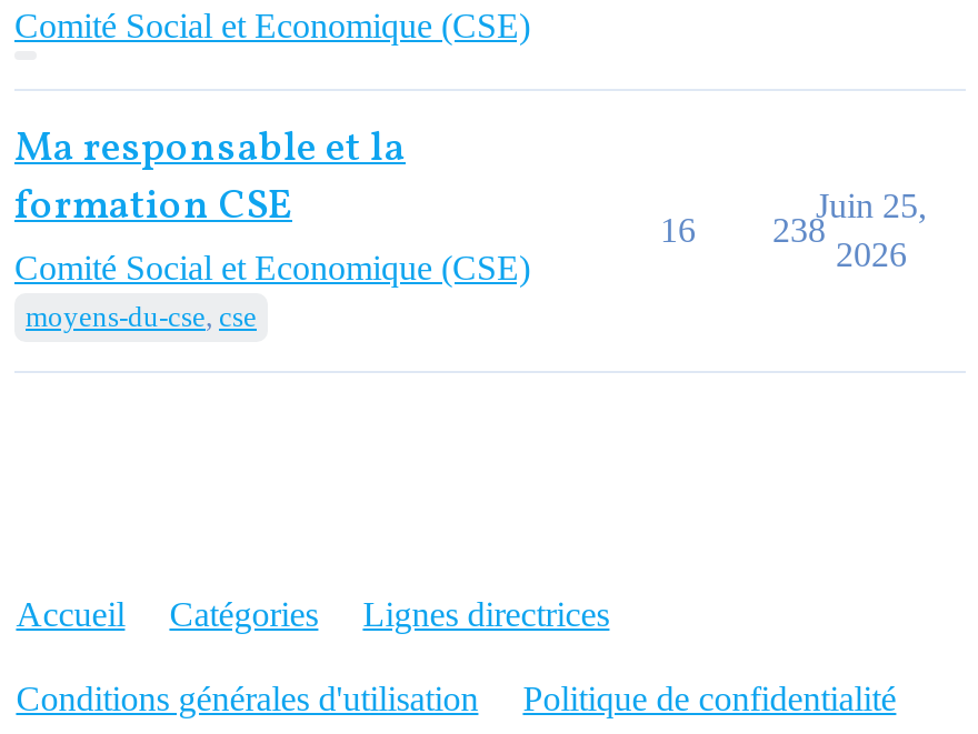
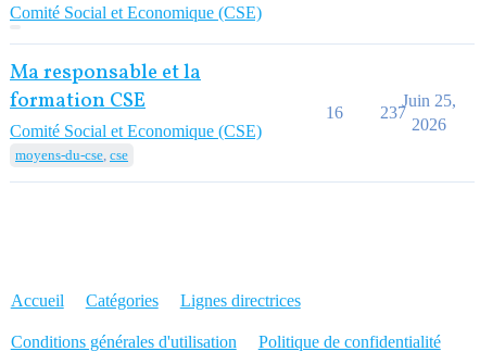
[772,211,826,249] 238 -> [380,103,406,122] 237

